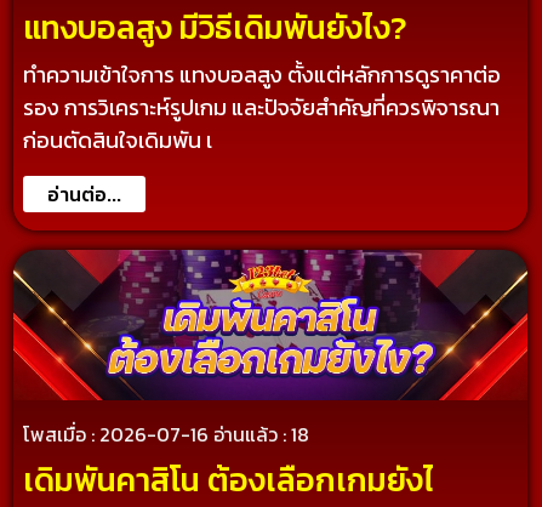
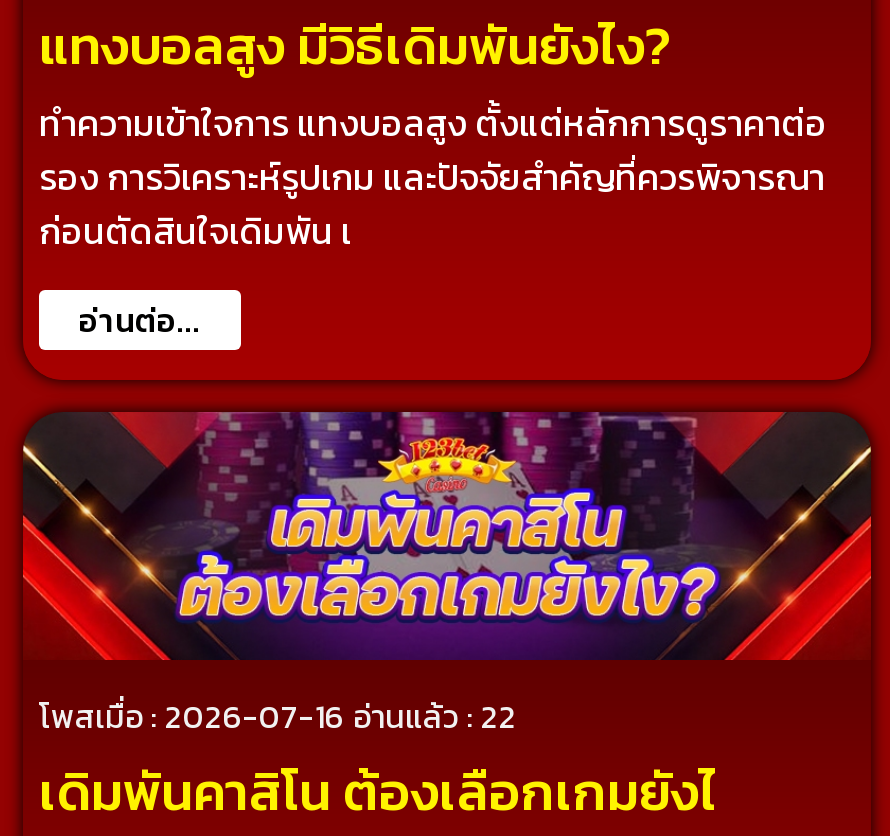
[23,420,309,449] โพสเมื่อ : 2026-07-16อ่านแล้ว : 18 -> [39,692,517,740] โพสเมื่อ : 2026-07-16อ่านแล้ว : 22

